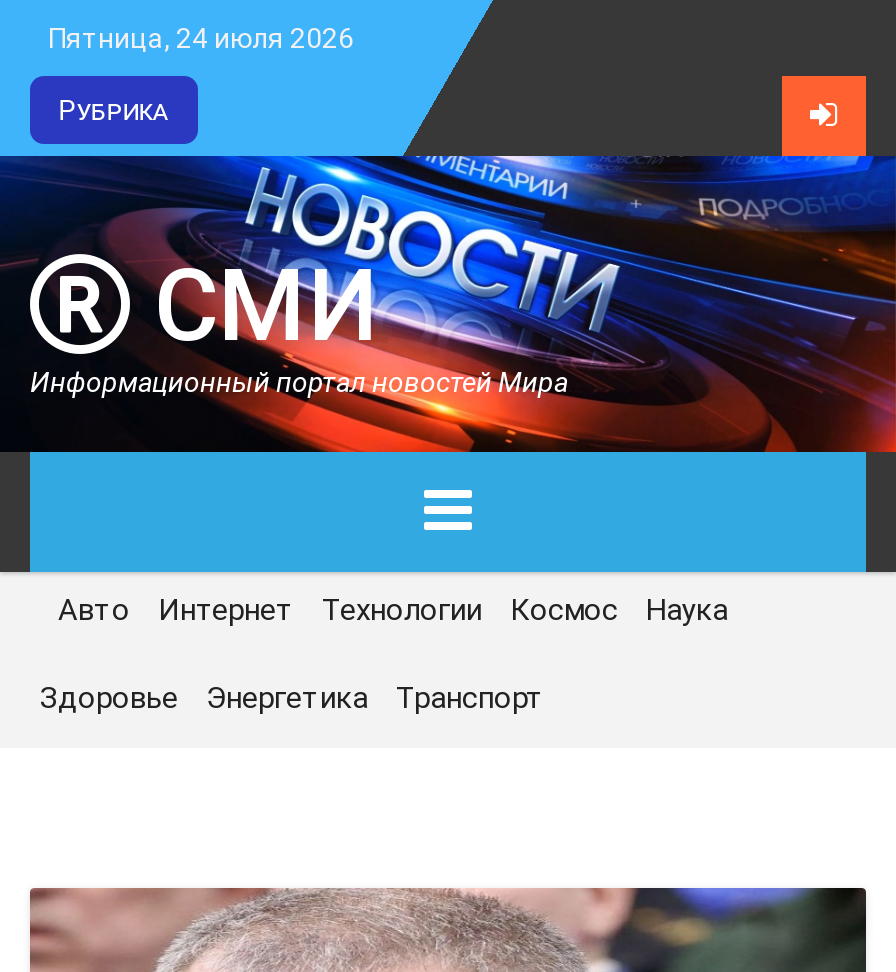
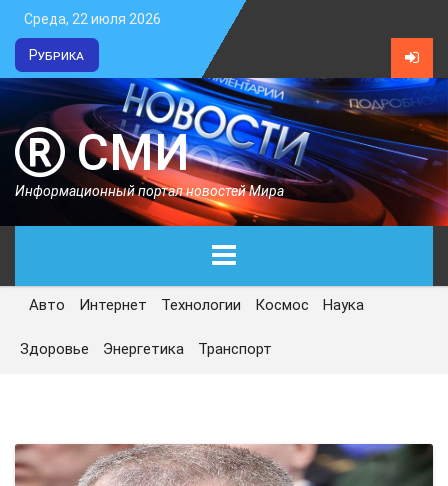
[48,22,354,54] Пятница, 24 июля 2026 -> [24,11,161,27] Среда, 22 июля 2026

